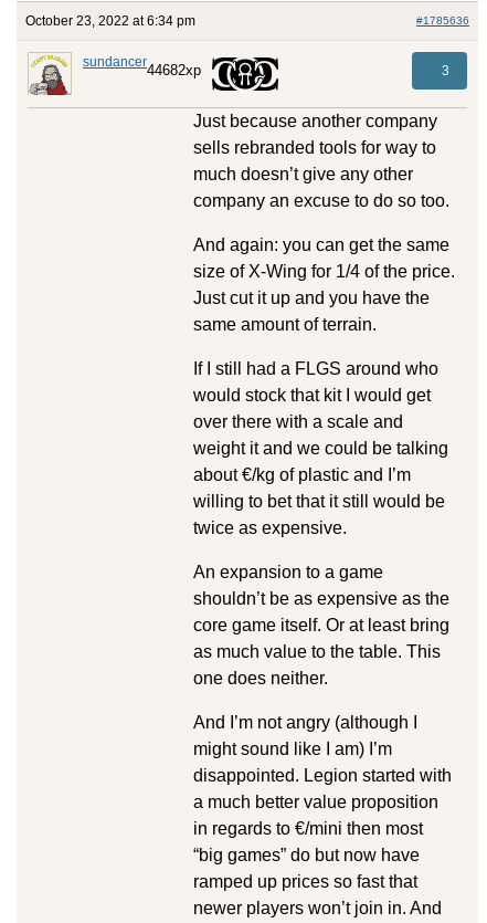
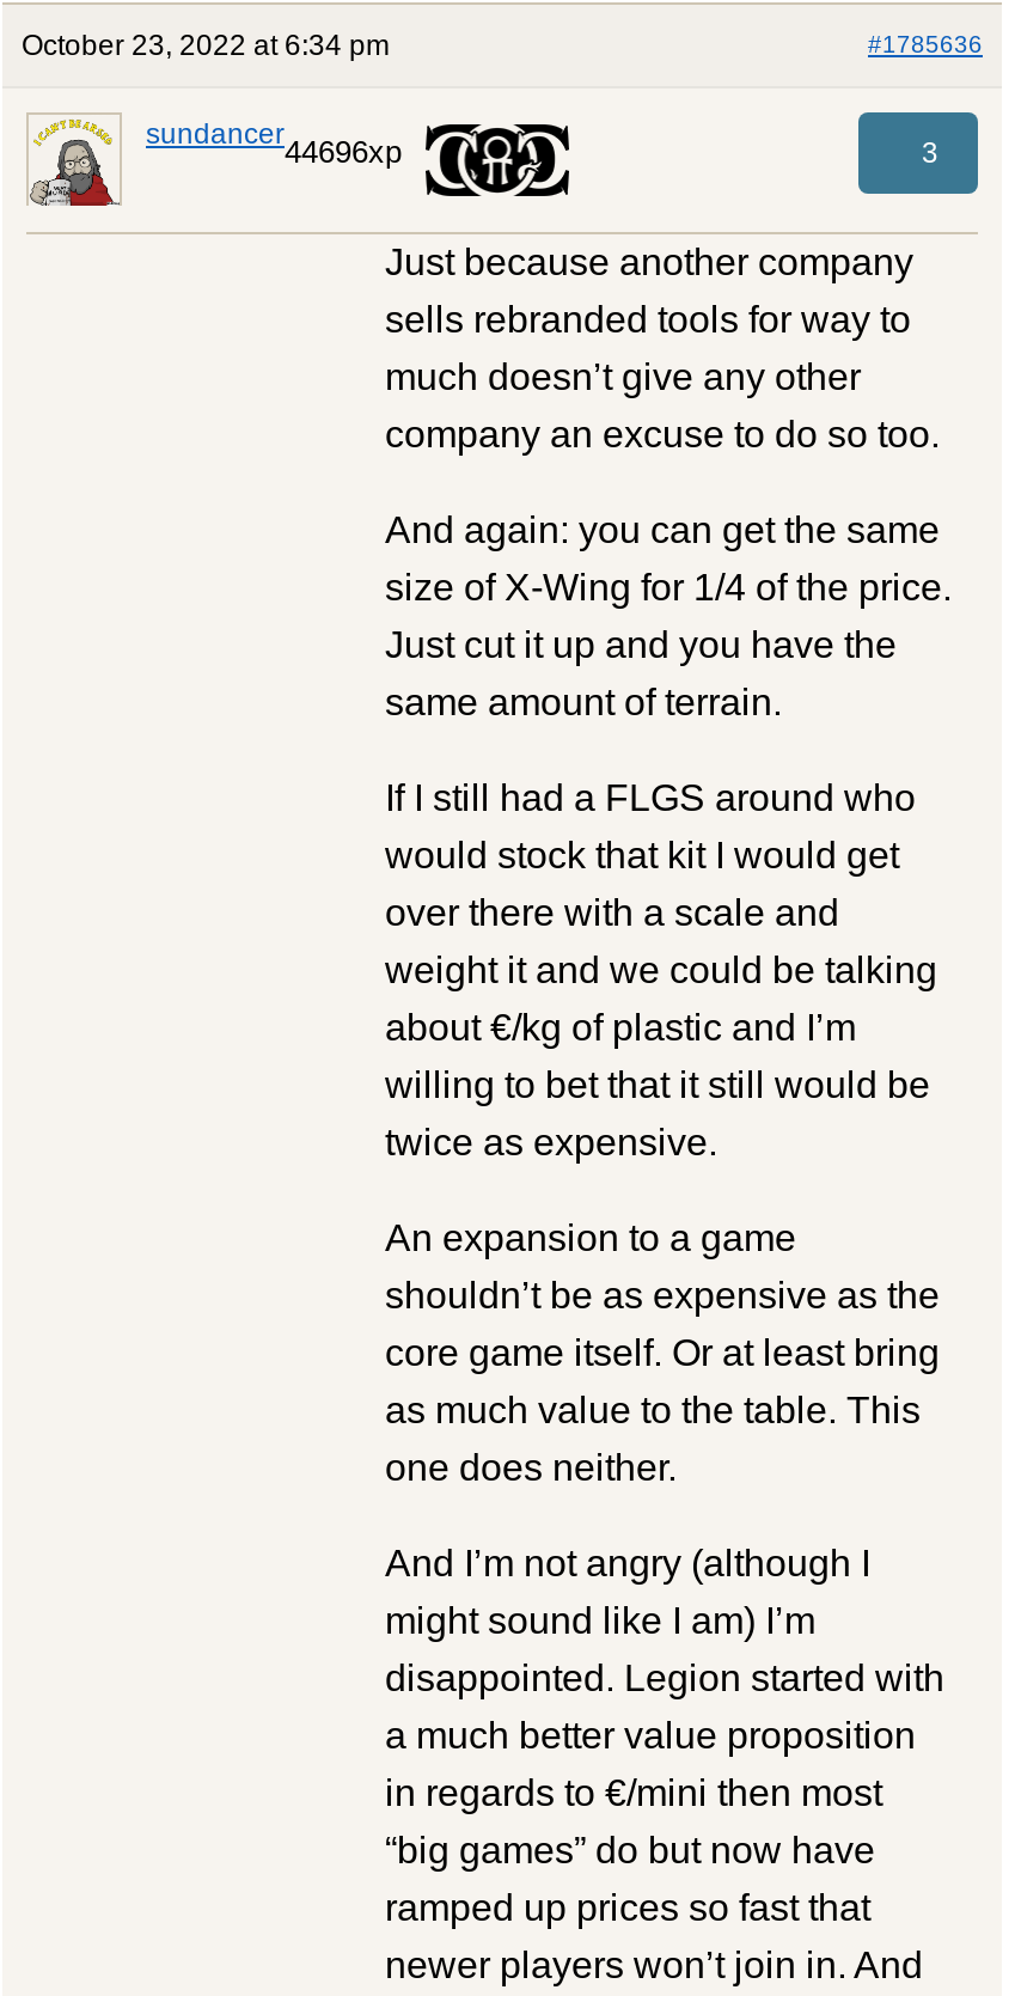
[83,54,201,78] sundancer44682xp -> [146,117,402,170] sundancer44696xp

